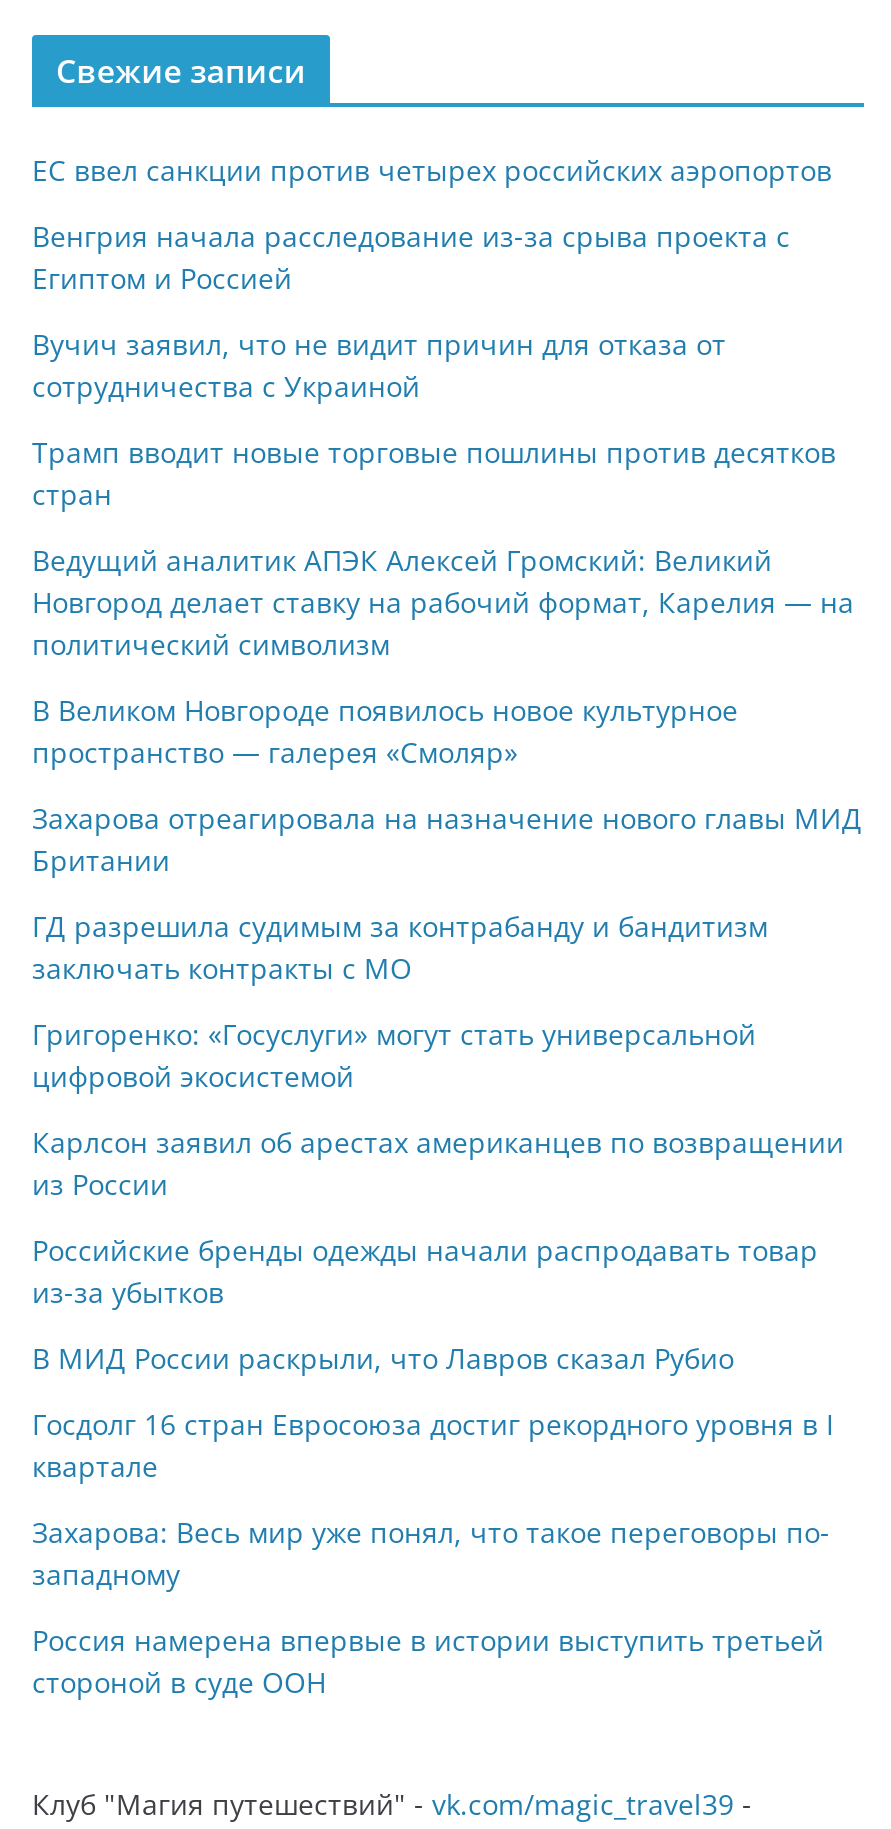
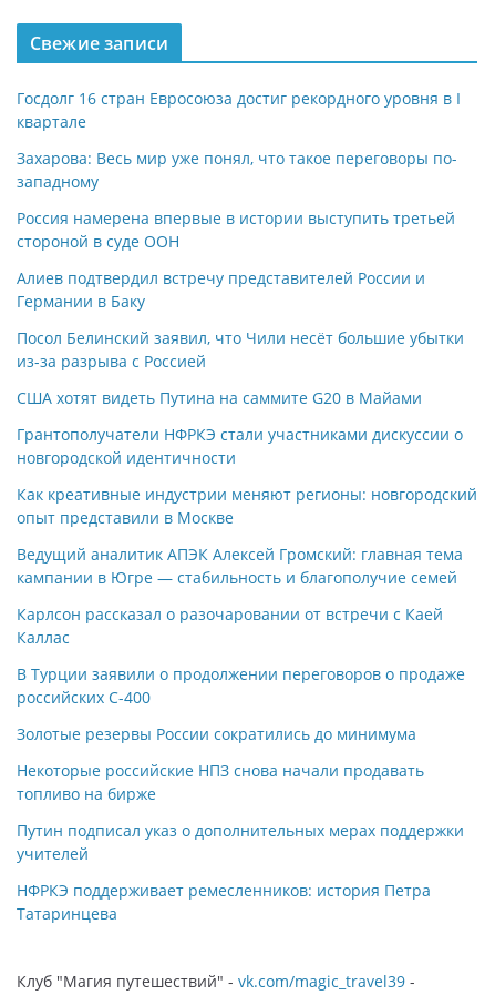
[32,151,862,1377] ЕС ввел санкции против четырех российских аэропортов | Венгрия начала расследование из-за срыва проекта с | Египтом и Россией | Вучич заявил, что не видит причин для отказа от | сотрудничества с Украиной | Трамп вводит новые торговые пошлины против десятков | стран | Ведущий аналитик АПЭК Алексей Громский: Великий | Новгород делает ставку на рабочий формат, Карелия — на | политический символизм | В Великом Новгороде появилось новое культурное | пространство — галерея «Смоляр» | Захарова отреагировала на назначение нового главы МИД | Британии | ГД разрешила судимым за контрабанду и бандитизм | заключать контракты с МО | Григоренко: «Госуслуги» могут стать универсальной | цифровой экосистемой | Карлсон заявил об арестах американцев по возвращении | из России | Российские бренды одежды начали распродавать товар | из-за убытков | В МИД России раскрыли, что Лавров сказал Рубио -> none
moved [32,1405,834,1701] -> [17,88,461,252]: Госдолг 16 стран Евросоюза достиг рекордного уровня в I | квартале | Захарова: Весь мир уже понял, что такое переговоры по- | западному | Россия намерена впервые в истории выступить третьей | стороной в суде ООН
none -> [17,267,477,924] Алиев подтвердил встречу представителей России и | Германии в Баку | Посол Белинский заявил, что Чили несёт большие убытки | из-за разрыва с Россией | США хотят видеть Путина на саммите G20 в Майами | Грантополучатели НФРКЭ стали участниками дискуссии о | новгородской идентичности | Как креативные индустрии меняют регионы: новгородский | опыт представили в Москве | Ведущий аналитик АПЭК Алексей Громский: главная тема | кампании в Югре — стабильность и благополучие семей | Карлсон рассказал о разочаровании от встречи с Каей | Каллас | В Турции заявили о продолжении переговоров о продаже | российских С-400 | Золотые резервы России сократились до минимума | Некоторые российские НПЗ снова начали продавать | топливо на бирже | Путин подписал указ о дополнительных мерах поддержки | учителей | НФРКЭ поддерживает ремесленников: история Петра | Татаринцева

